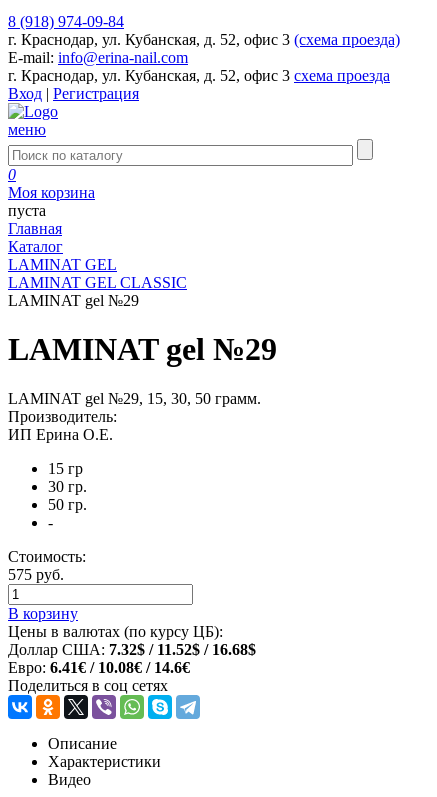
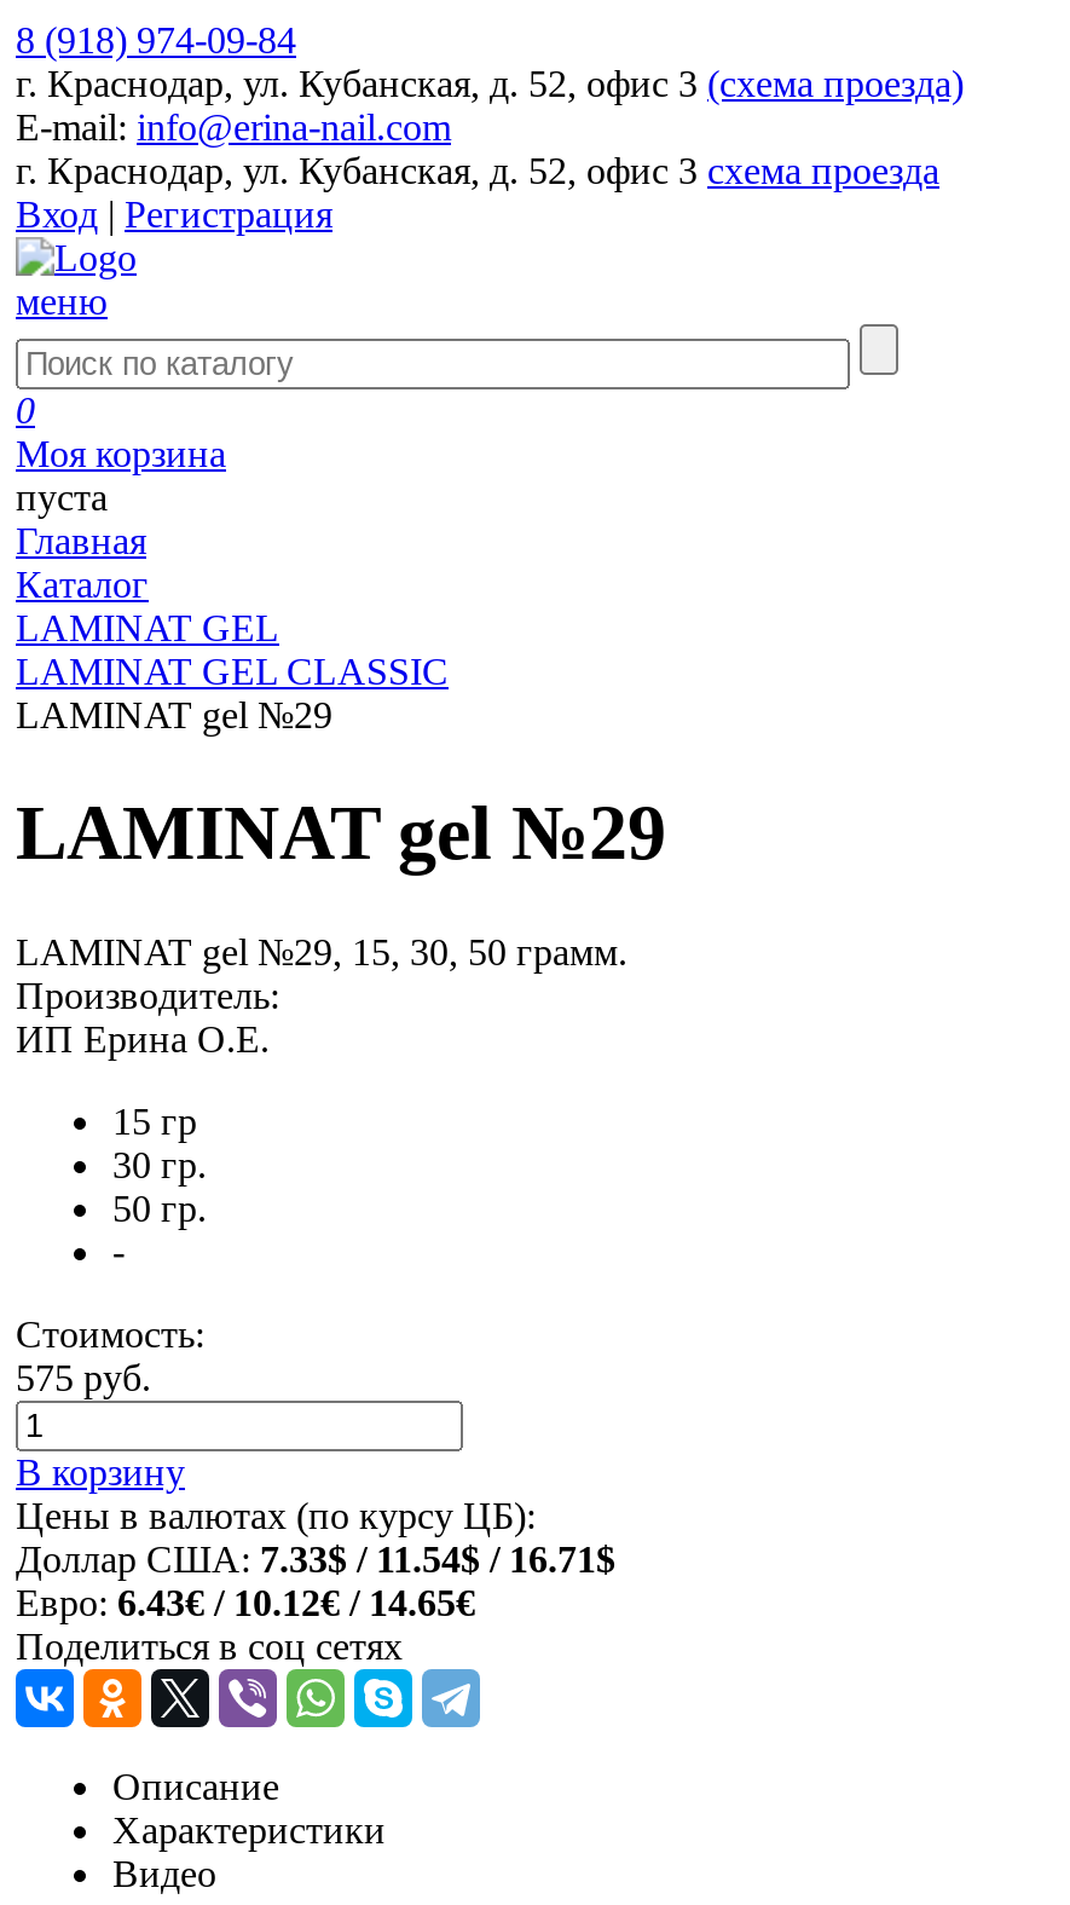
[8,641,256,658] Доллар США: 7.32$ / 11.52$ / 16.68$ -> [16,1538,615,1579] Доллар США: 7.33$ / 11.54$ / 16.71$
[8,659,190,676] Евро: 6.41€ / 10.08€ / 14.6€ -> [16,1582,475,1623] Евро: 6.43€ / 10.12€ / 14.65€

